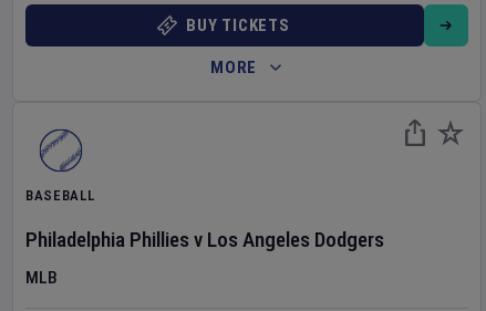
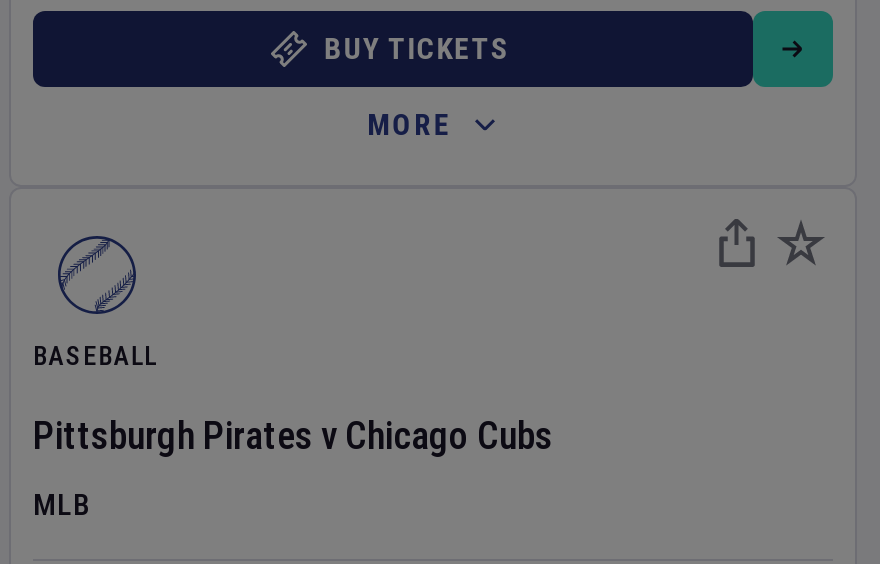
[25,227,384,252] Philadelphia Phillies v Los Angeles Dodgers -> [33,413,553,459] Pittsburgh Pirates v Chicago Cubs

